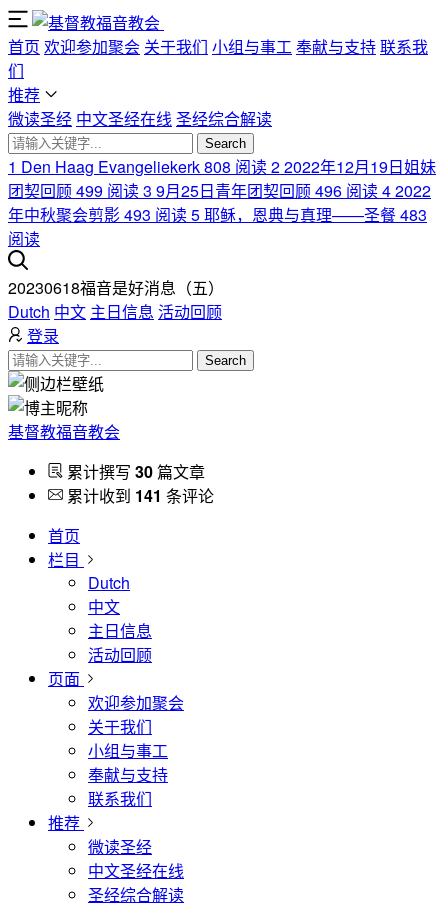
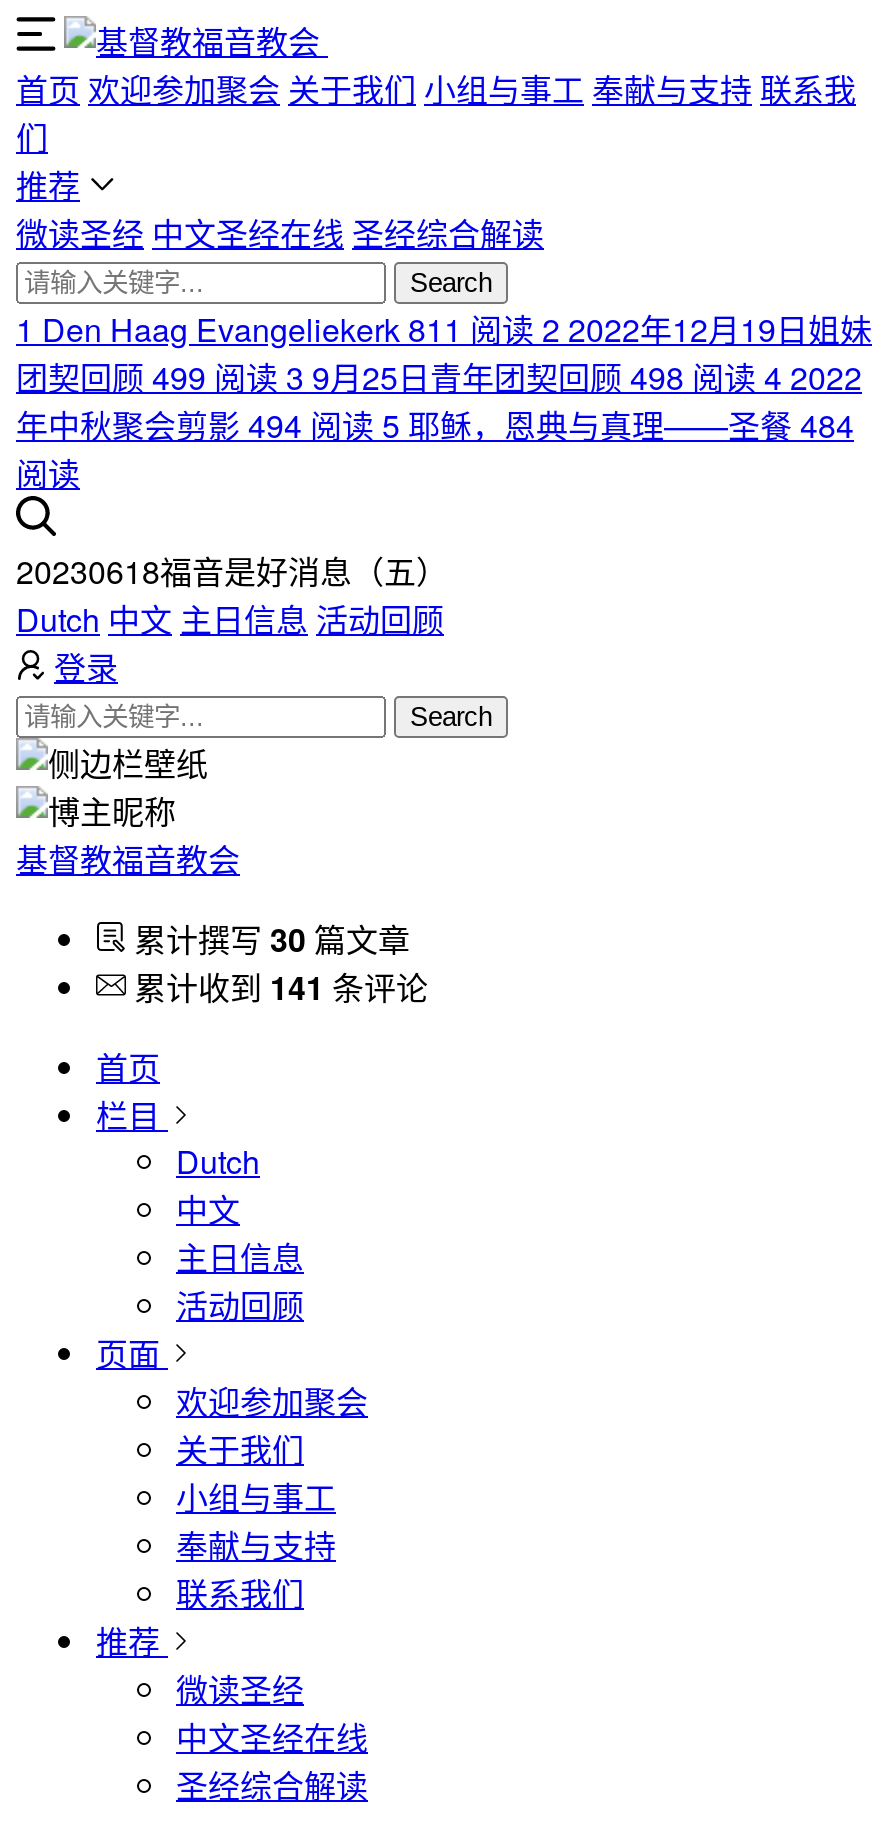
[8,155,436,178] 1 Den Haag Evangeliekerk 808 阅读 2 2022年12月19日姐妹 -> [16,306,872,352] 1 Den Haag Evangeliekerk 811 阅读 2 2022年12月19日姐妹
[8,179,431,202] 团契回顾 499 阅读 3 9月25日青年团契回顾 496 阅读 4 2022 -> [16,354,862,400] 团契回顾 499 阅读 3 9月25日青年团契回顾 498 阅读 4 2022
[8,203,427,226] 年中秋聚会剪影 493 阅读 5 耶稣，恩典与真理——圣餐 483 -> [16,402,854,448] 年中秋聚会剪影 494 阅读 5 耶稣，恩典与真理——圣餐 484

